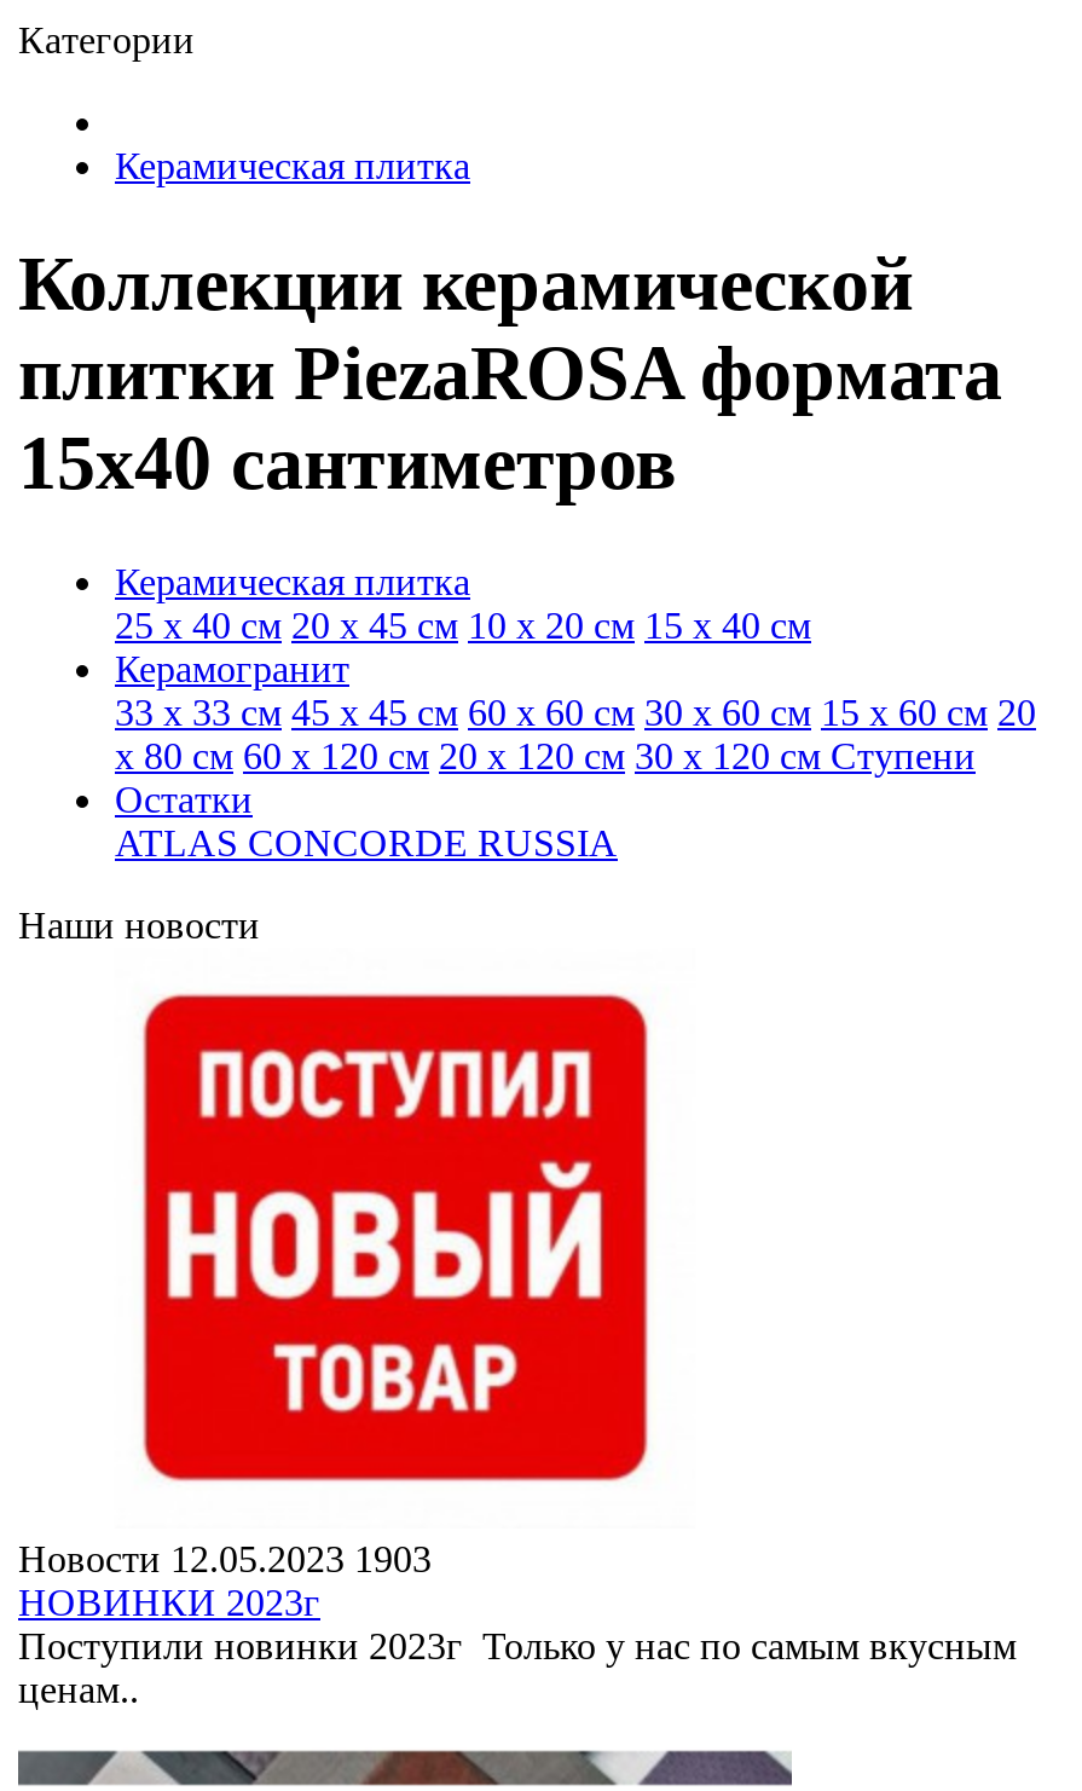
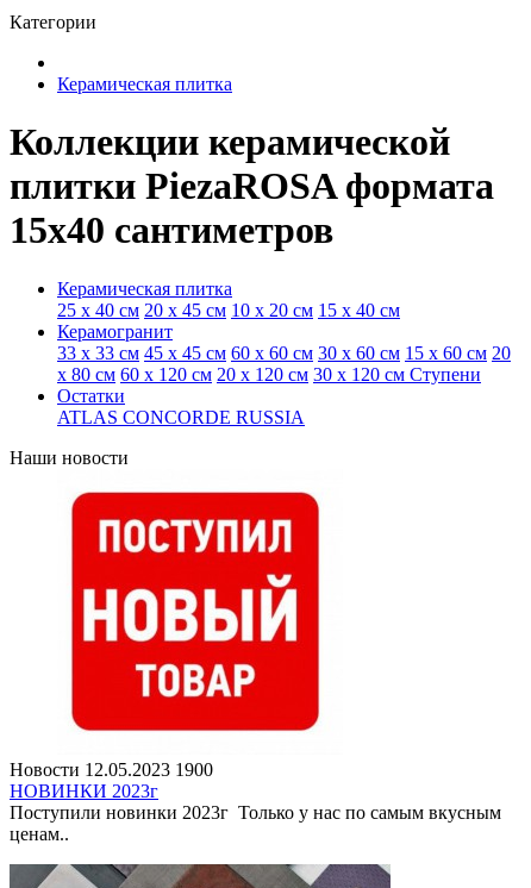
[18,1538,432,1579] Новости 12.05.2023 1903 -> [10,759,213,780] Новости 12.05.2023 1900

